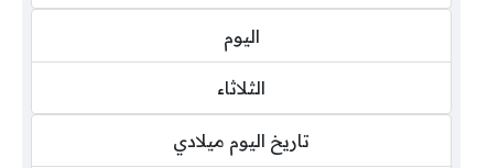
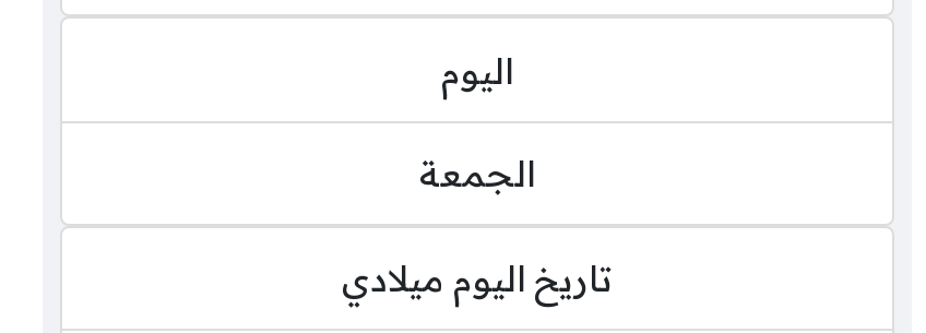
[217,77,265,99] الثلاثاء -> [419,152,535,195] الجمعة

